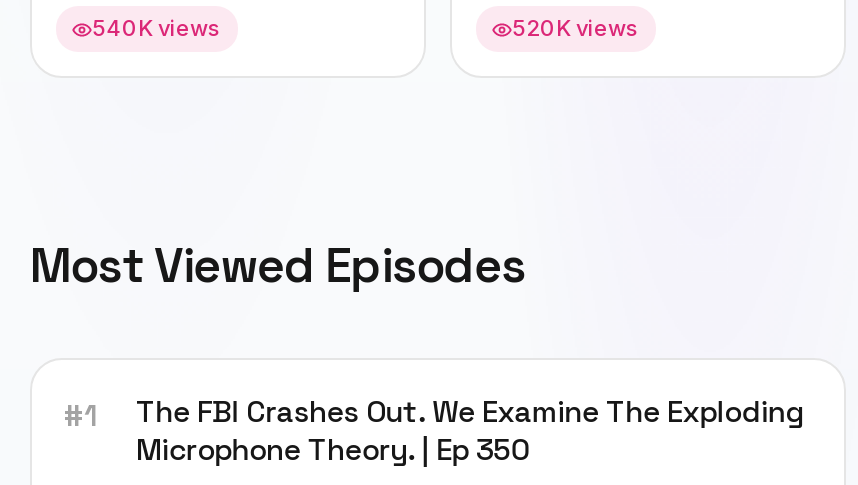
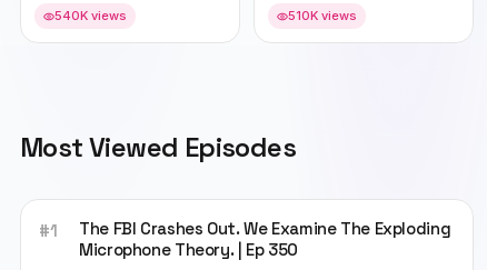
[512,14,640,42] 520K views -> [288,8,357,23] 510K views

